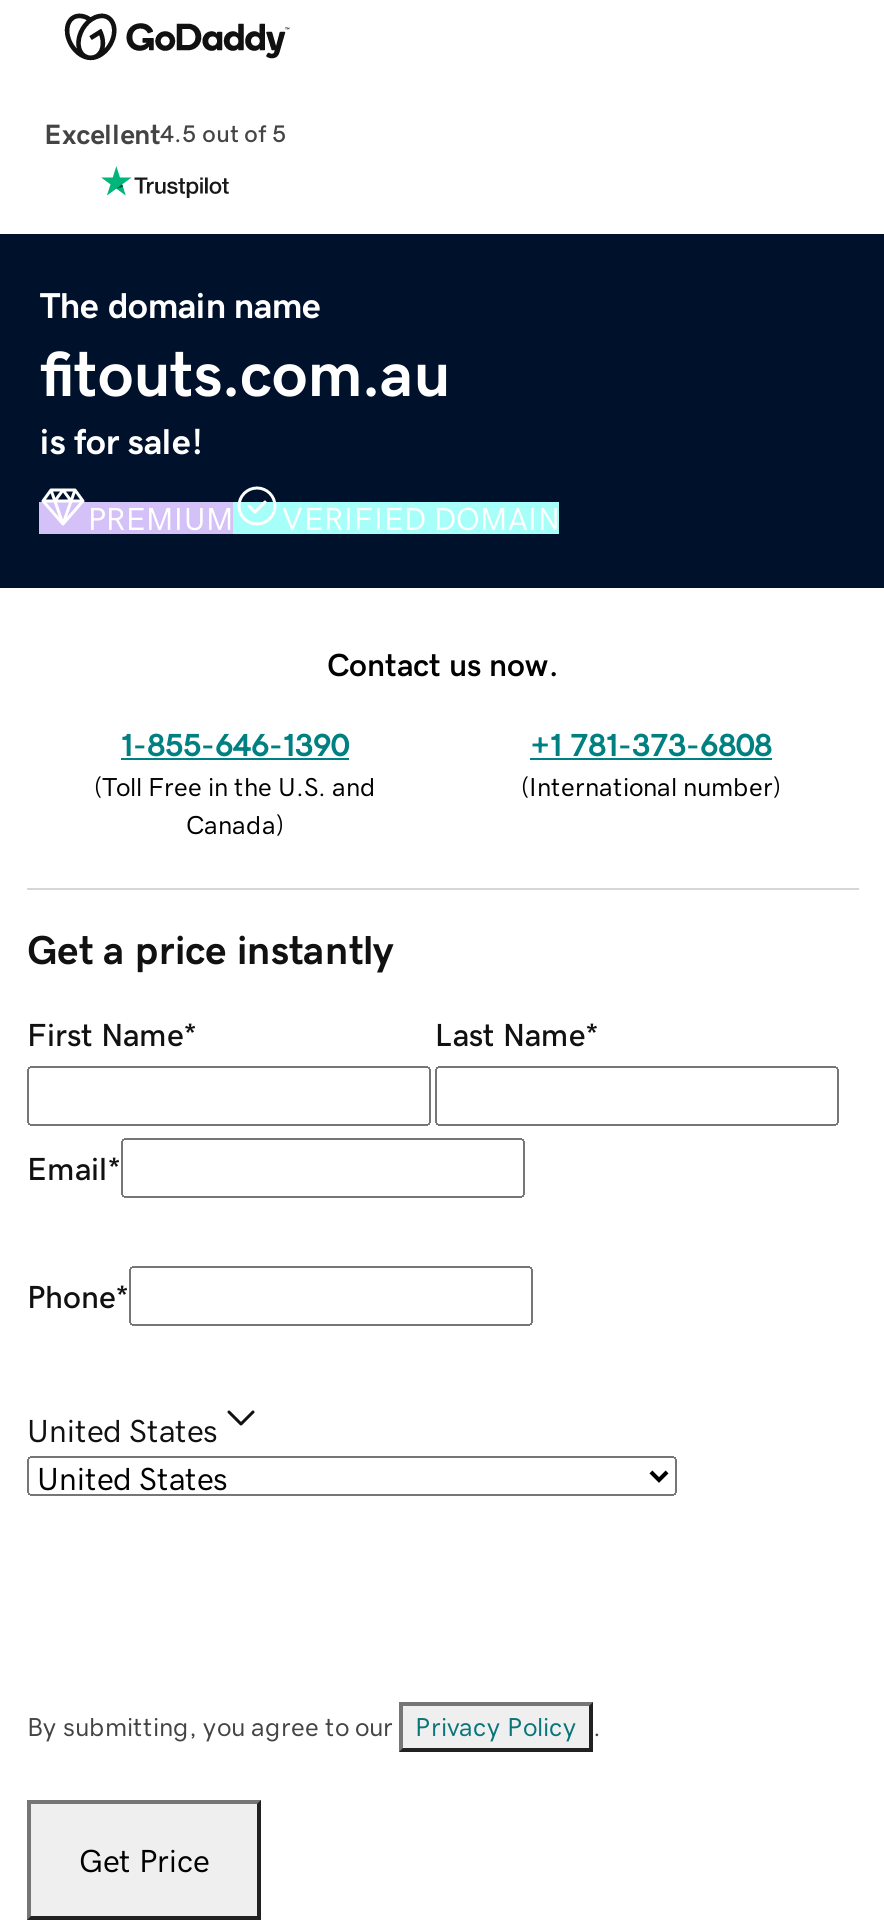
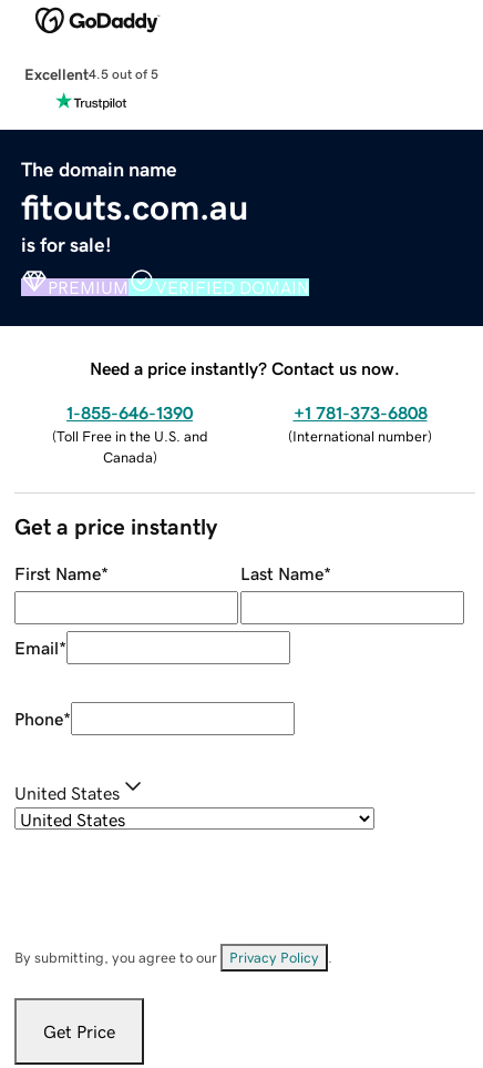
[327,647,559,679] Contact us now. -> [90,359,400,377] Need a price instantly? Contact us now.

